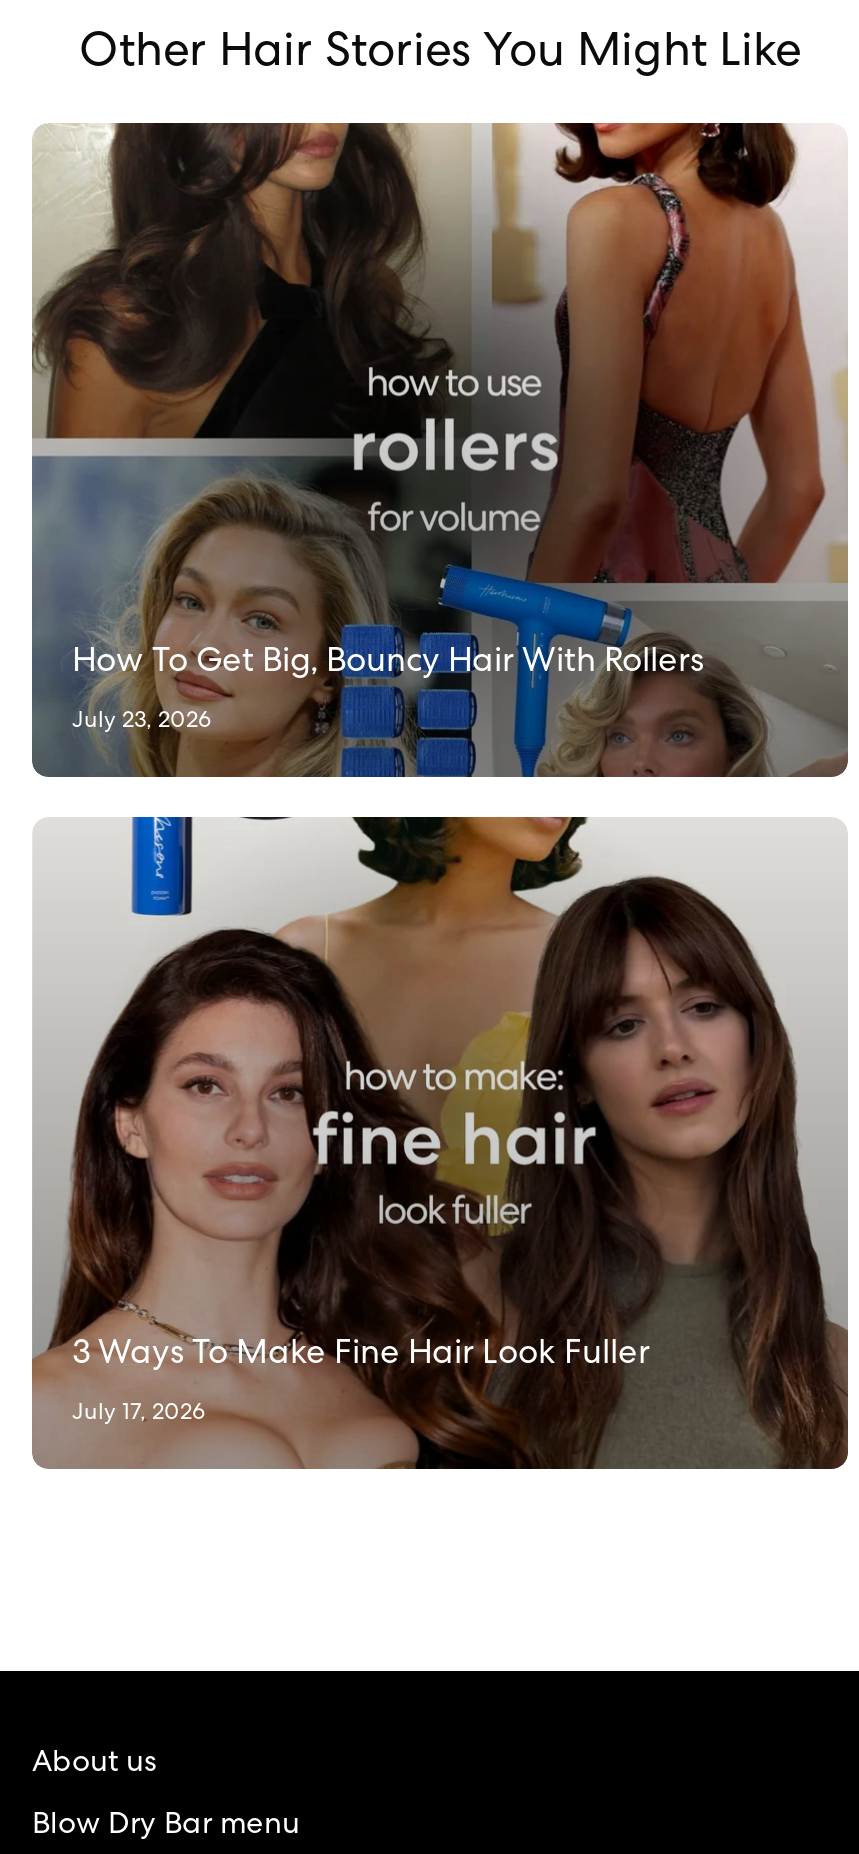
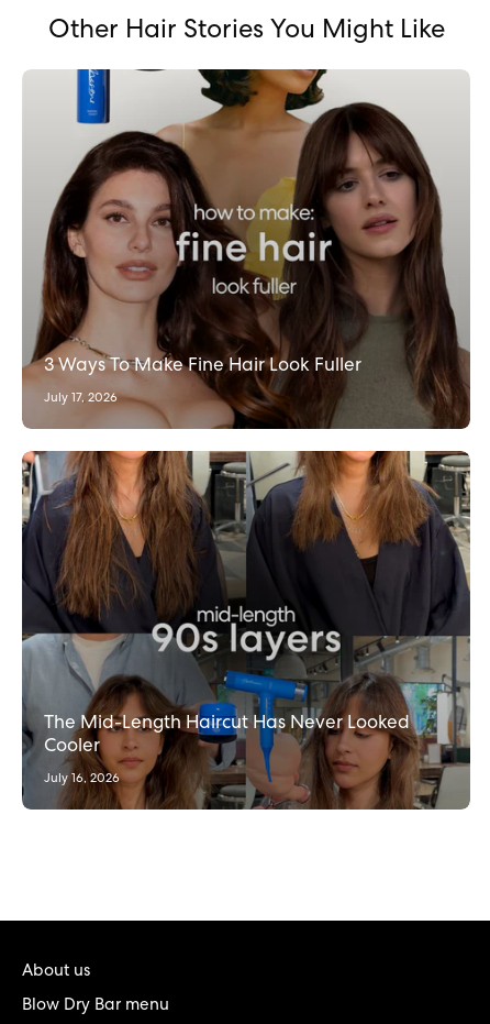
[32,121,848,779] [image] | How To Get Big, Bouncy Hair With Rollers | July 23, 2026 -> none
moved [42,813,850,1473] -> [27,68,471,431]: [image] | 3 Ways To Make Fine Hair Look Fuller | July 17, 2026
none -> [21,450,471,811] [image] | The Mid-Length Haircut Has Never Looked | Cooler | July 16, 2026

